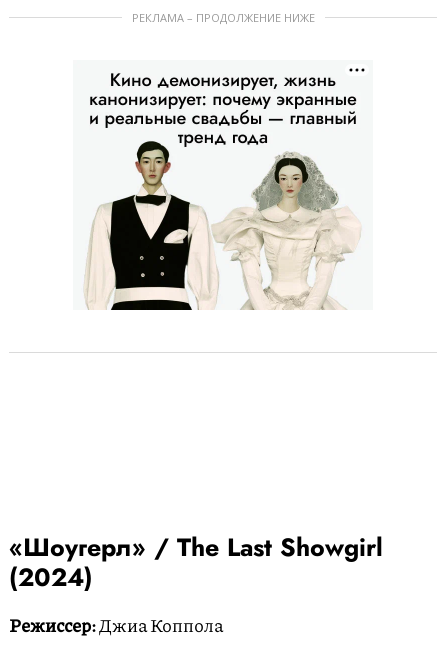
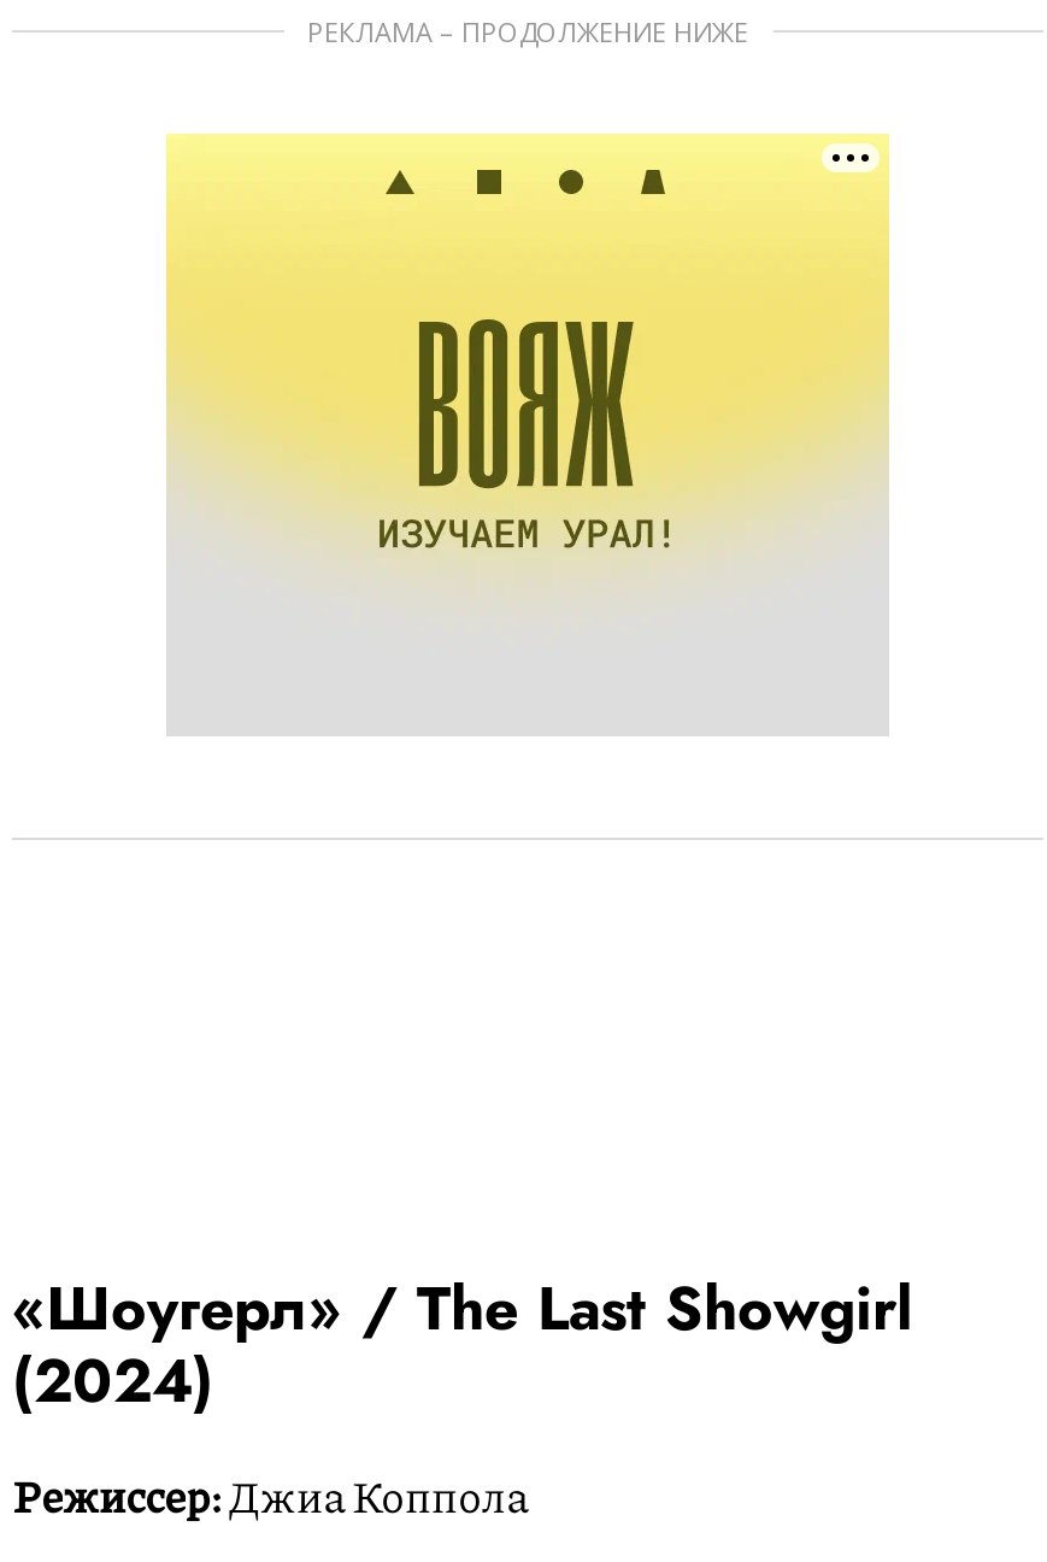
[73,61,373,311] [image] -> [164,134,892,736] [image]

